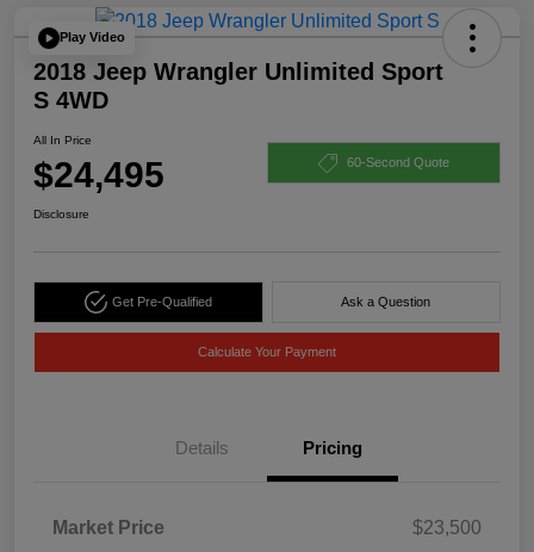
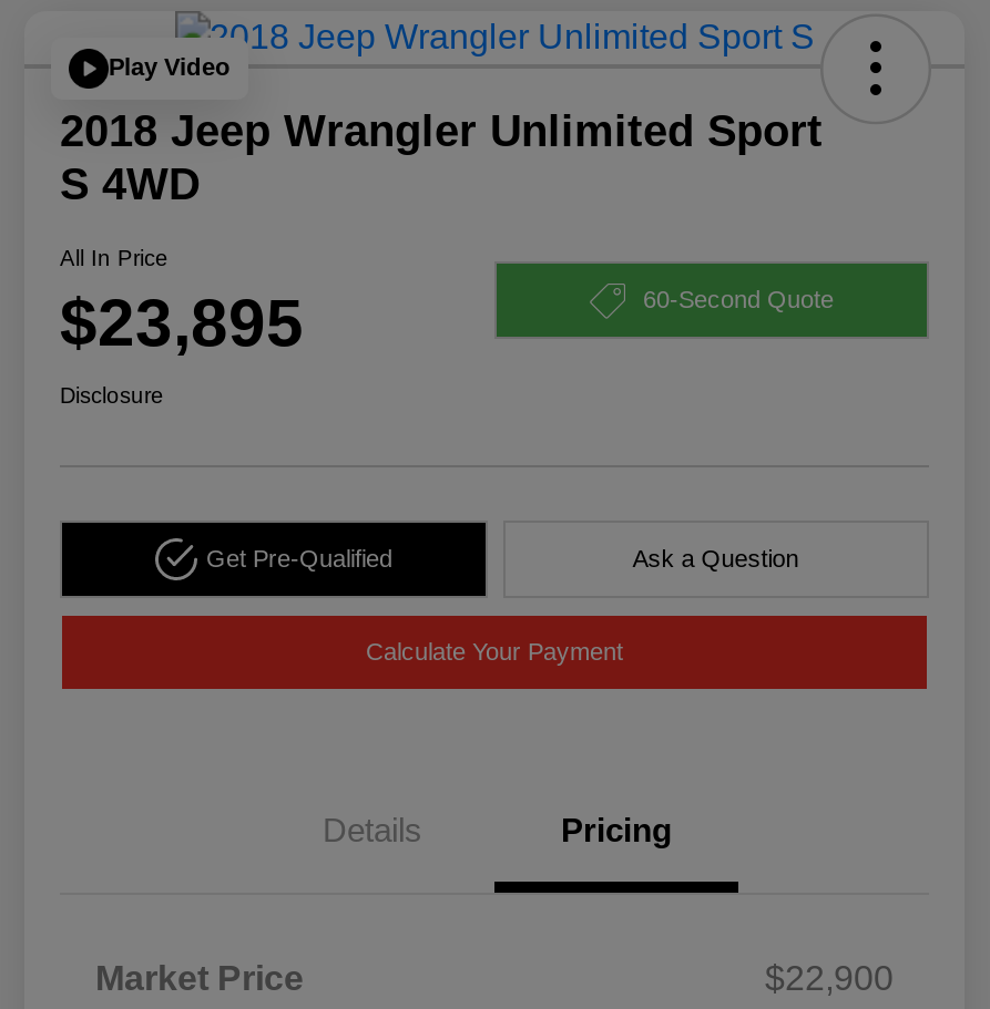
[33,155,164,194] $24,495 -> [60,285,304,358] $23,895
[412,517,482,537] $23,500 -> [765,959,894,996] $22,900

